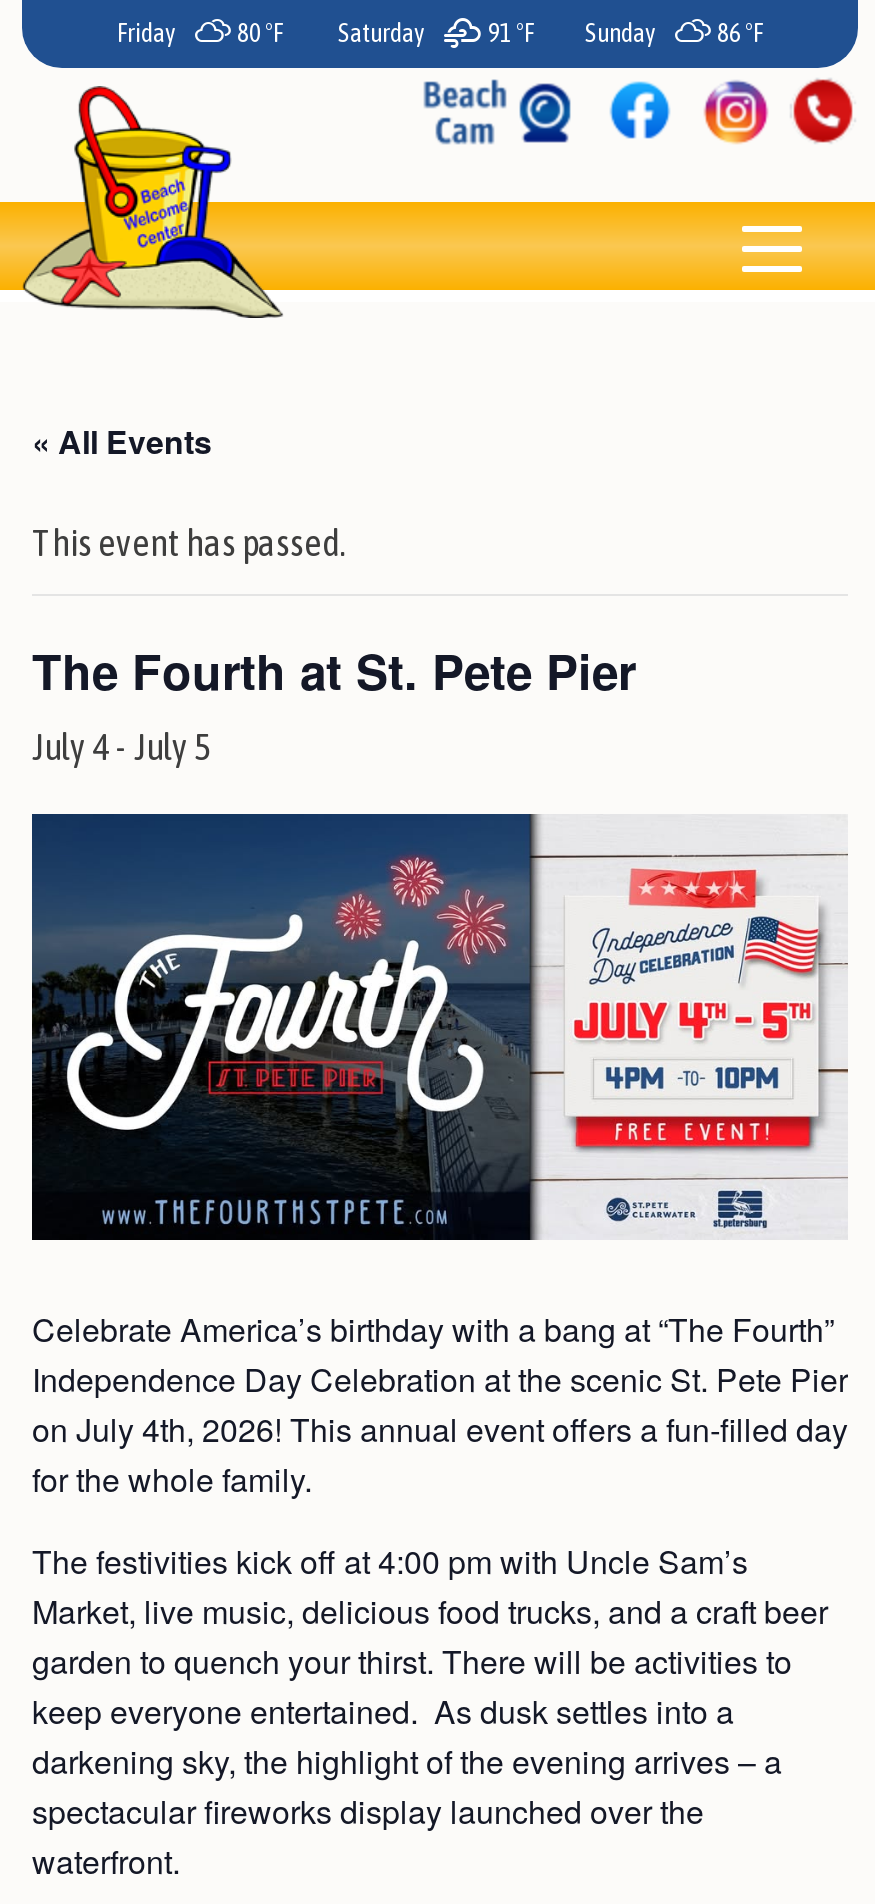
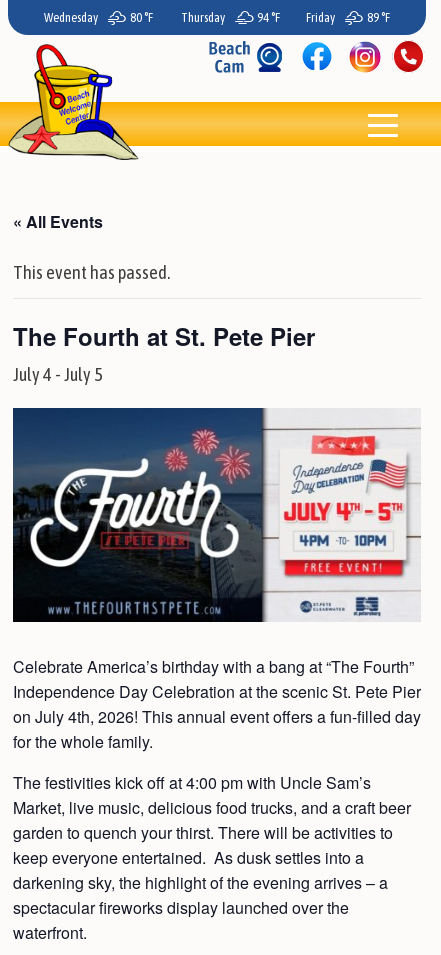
[117,18,175,48] Friday -> [44,10,98,25] Wednesday
[338,18,763,48] Saturday | 91 °F | Sunday | 86 °F -> [180,10,390,25] Thursday | 94 °F | Friday | 89 °F

